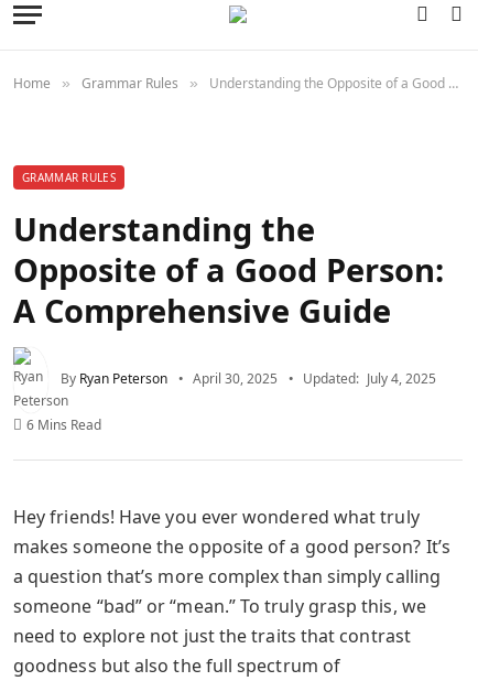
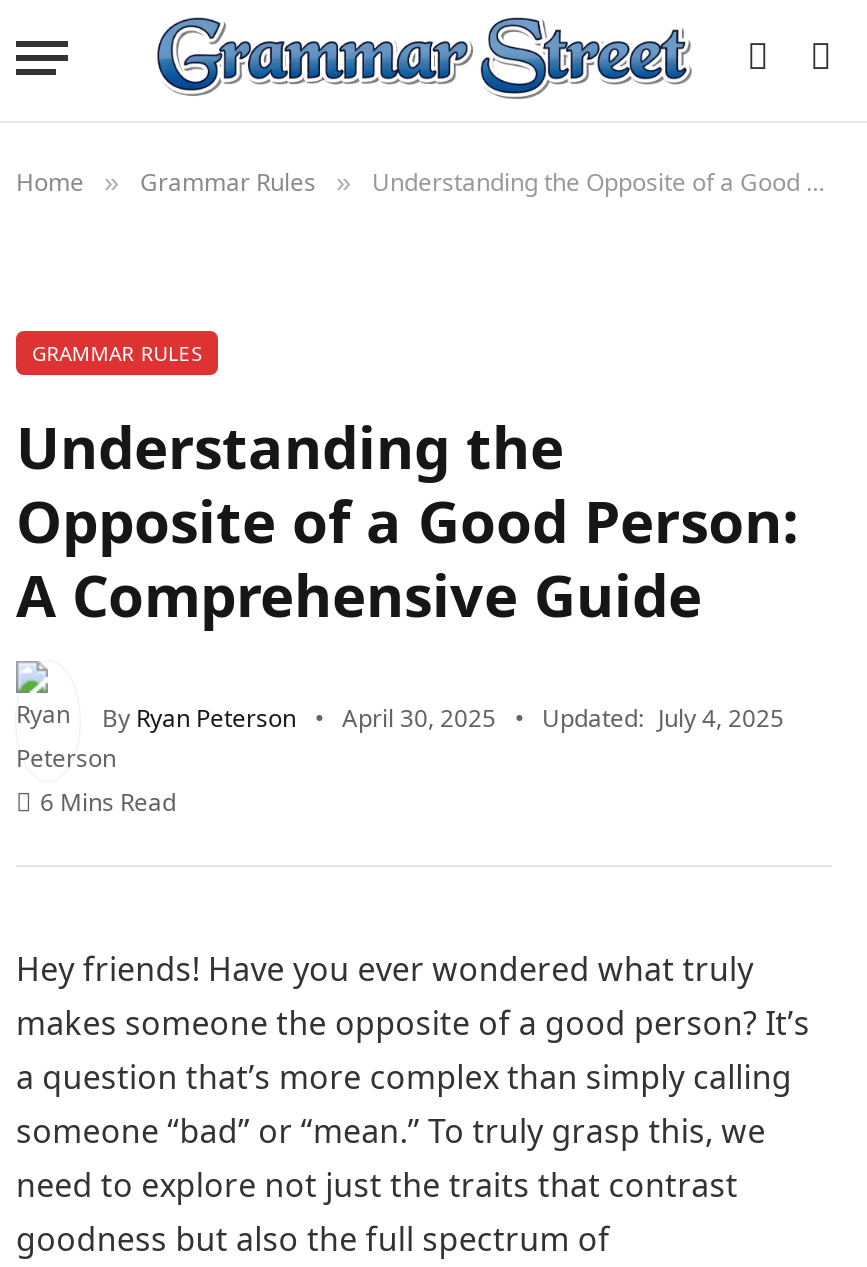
none -> [156,15,692,101] [image]

